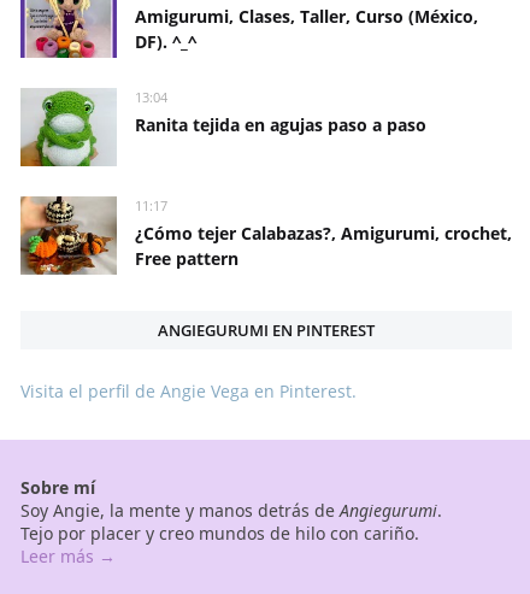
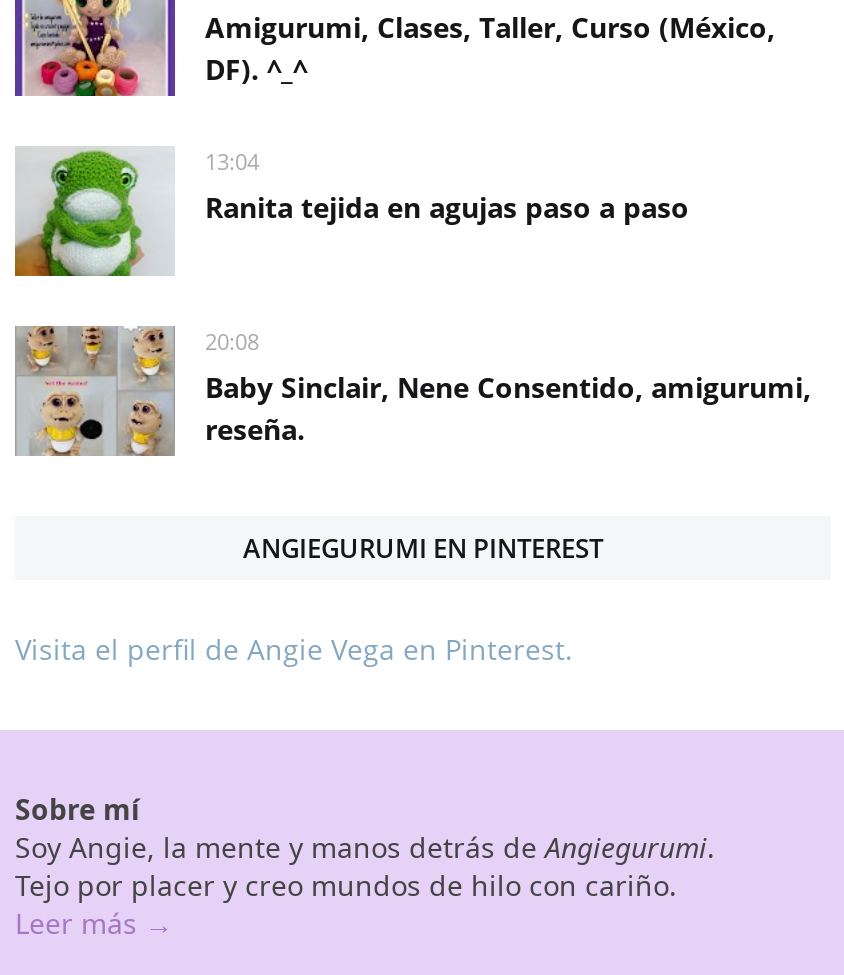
[20,196,512,275] [image] | 11:17 | ¿Cómo tejer Calabazas?, Amigurumi, crochet, | Free pattern -> [15,326,811,456] [image] | 20:08 | Baby Sinclair, Nene Consentido, amigurumi, | reseña.

